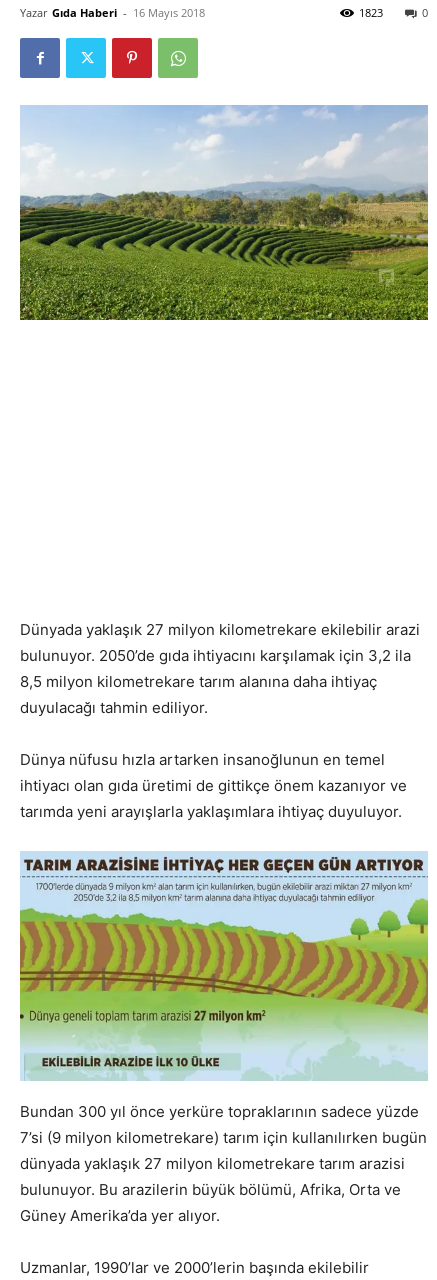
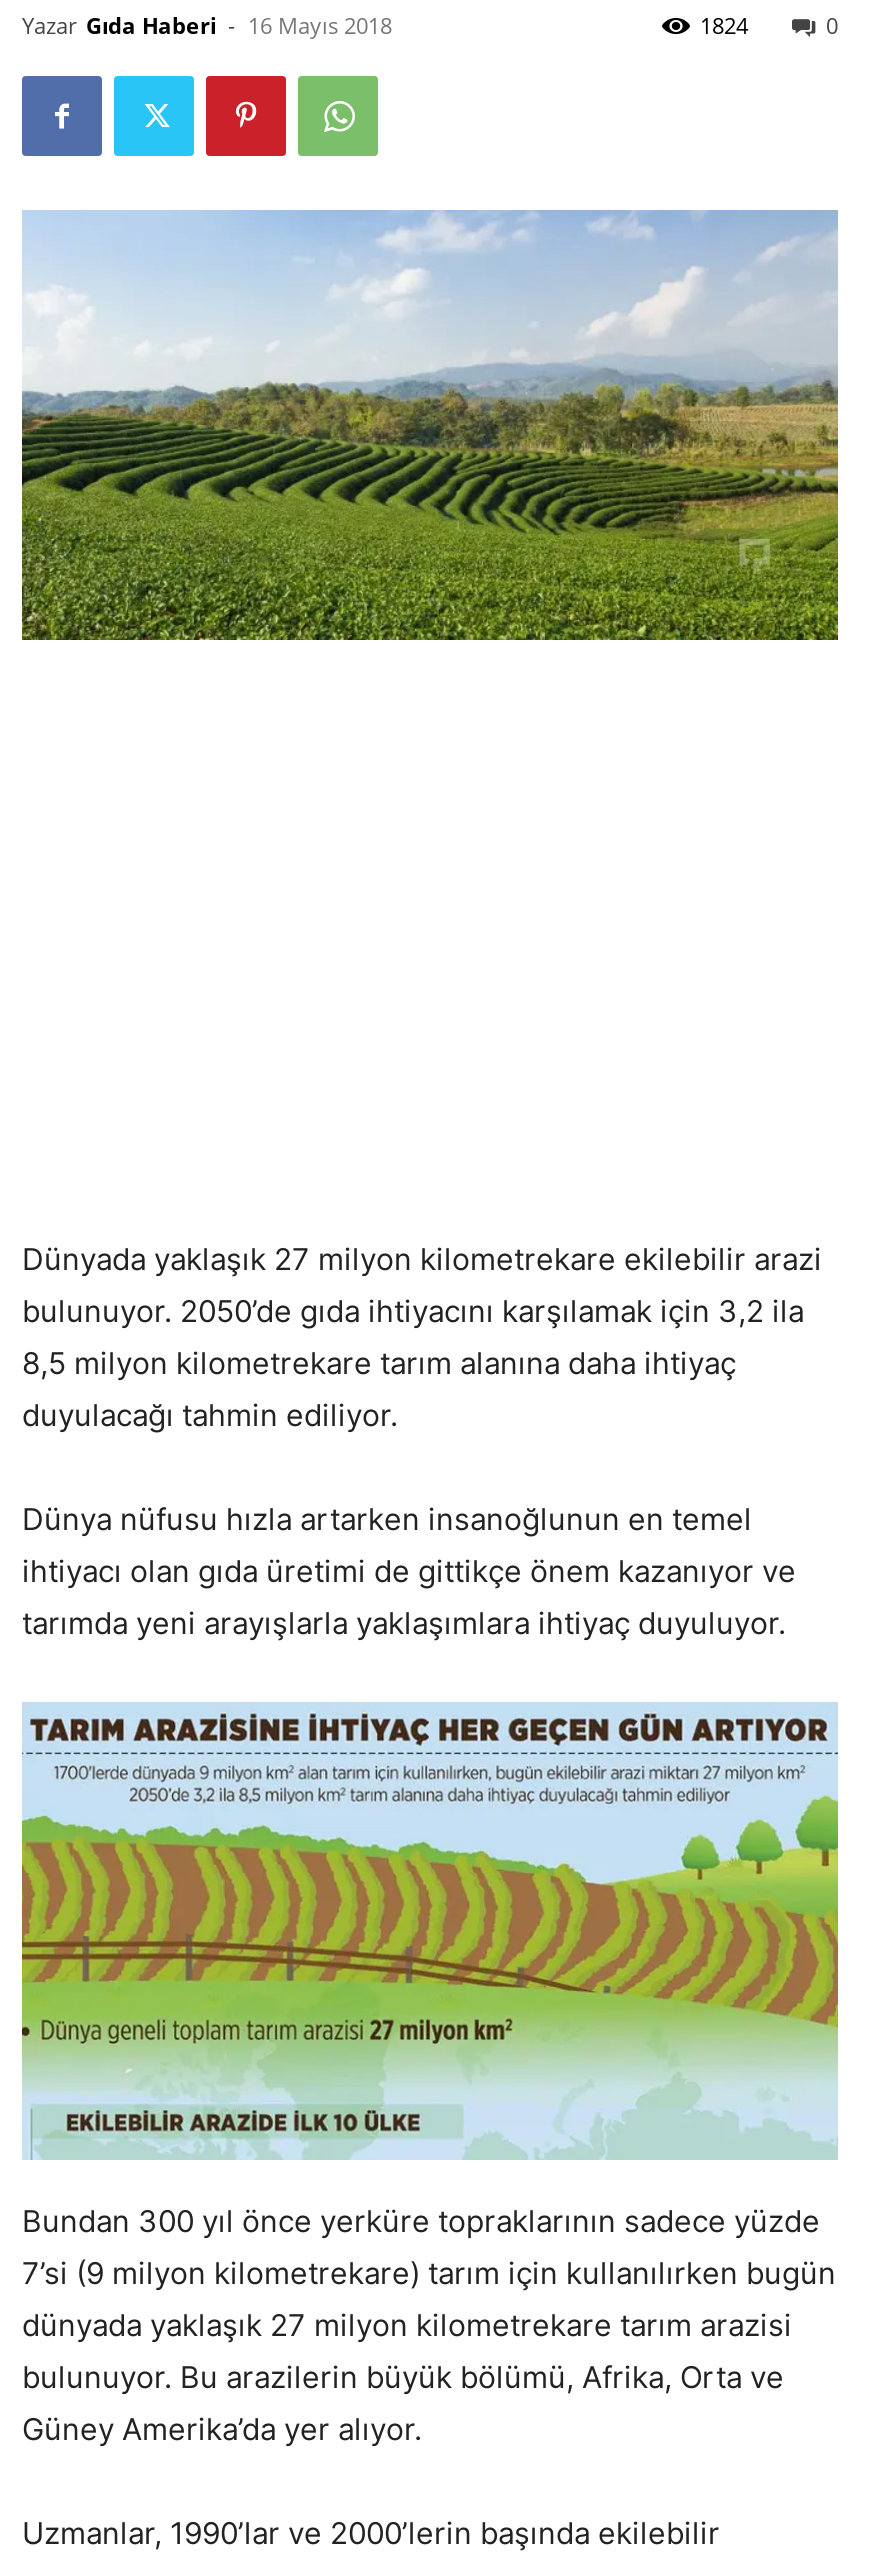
[359,5,383,20] 1823 -> [700,10,748,40] 1824

